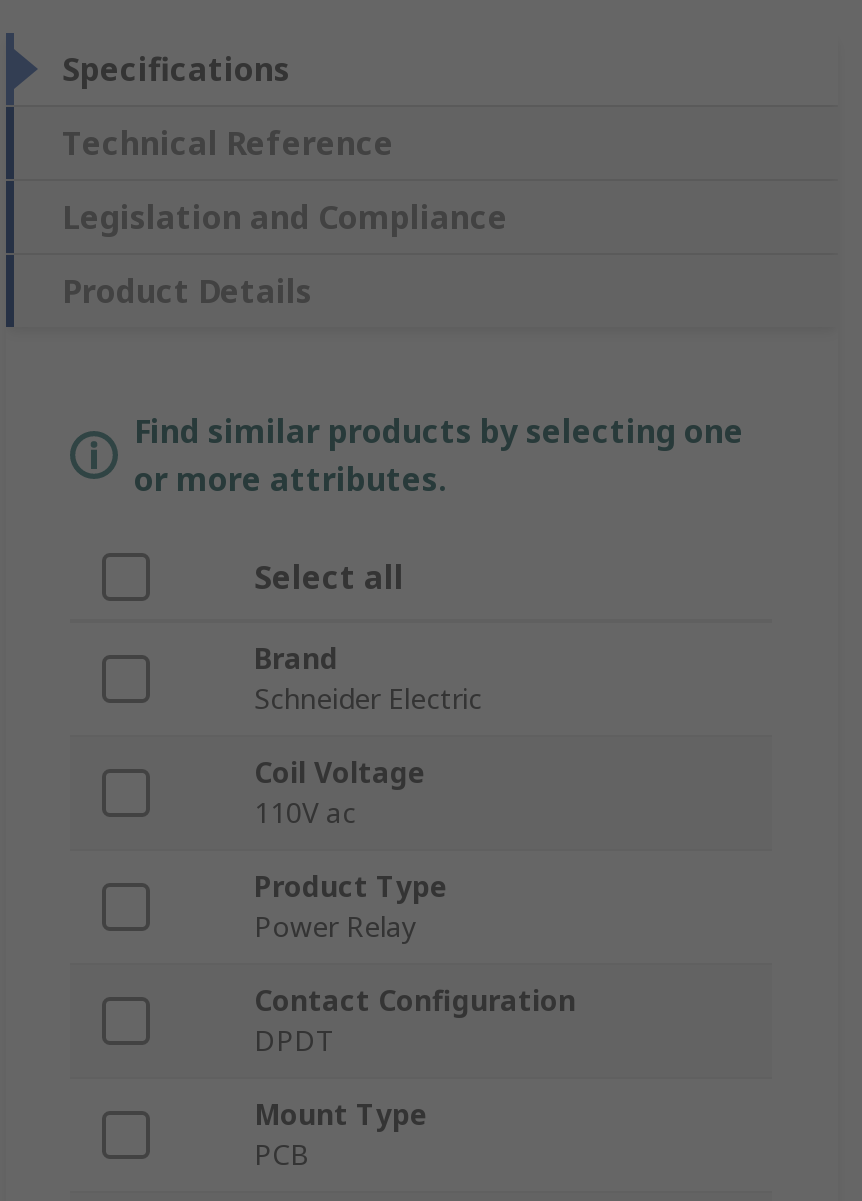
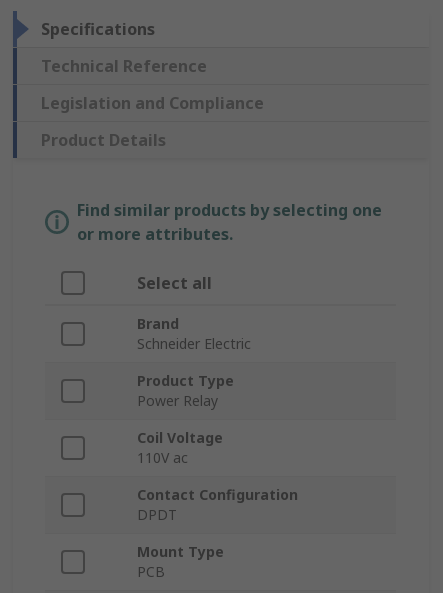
moved [254,754,426,832] -> [137,428,223,467]: Coil Voltage | 110V ac
moved [254,868,448,946] -> [137,371,234,410]: Product Type | Power Relay

